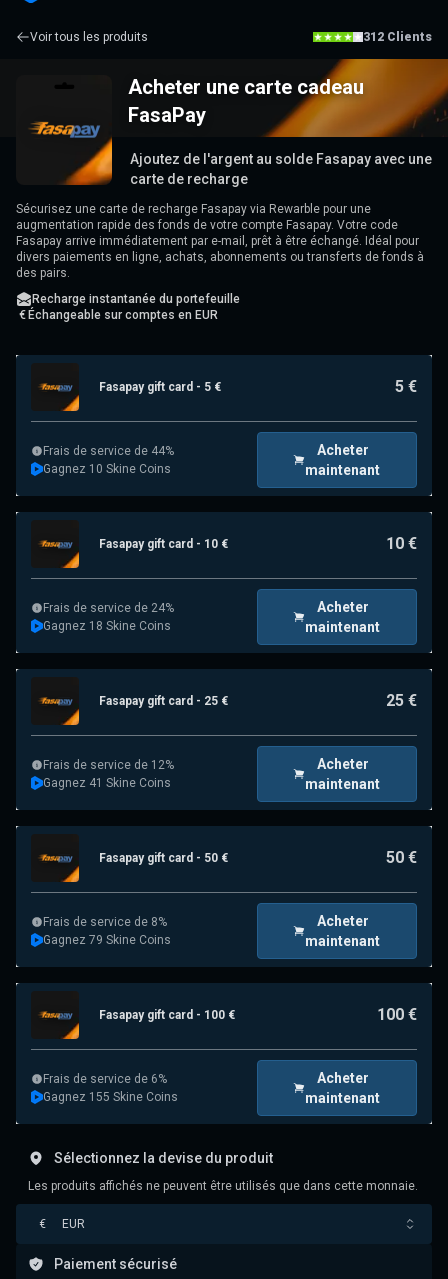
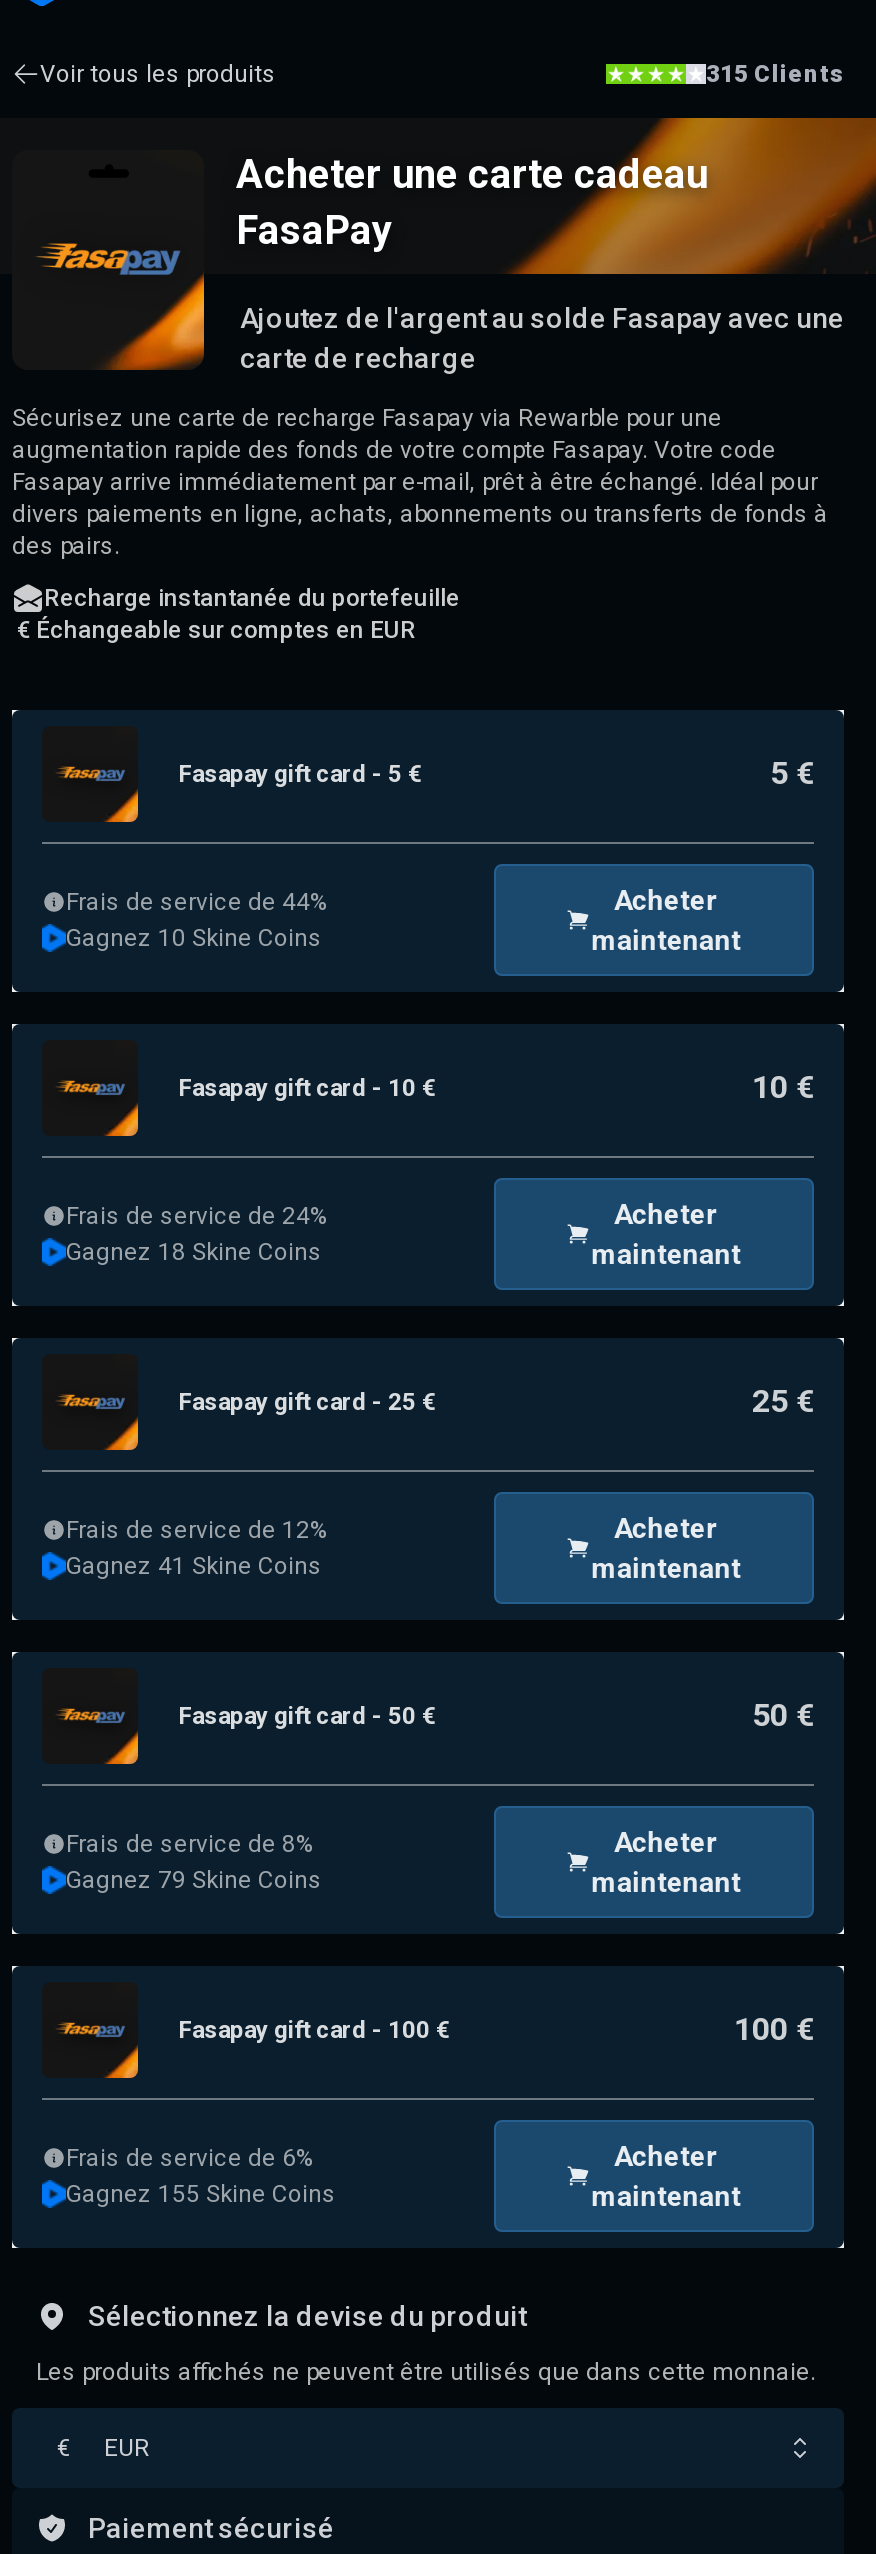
[363,30,432,44] 312 Clients -> [706,60,844,88] 315 Clients

